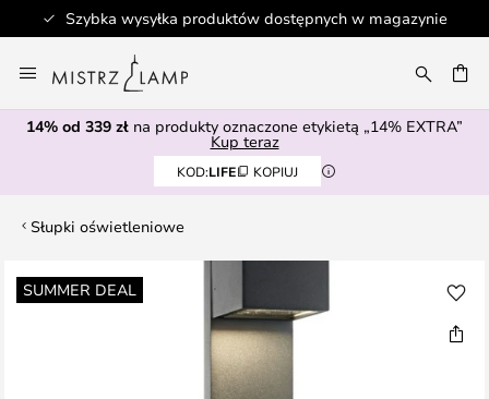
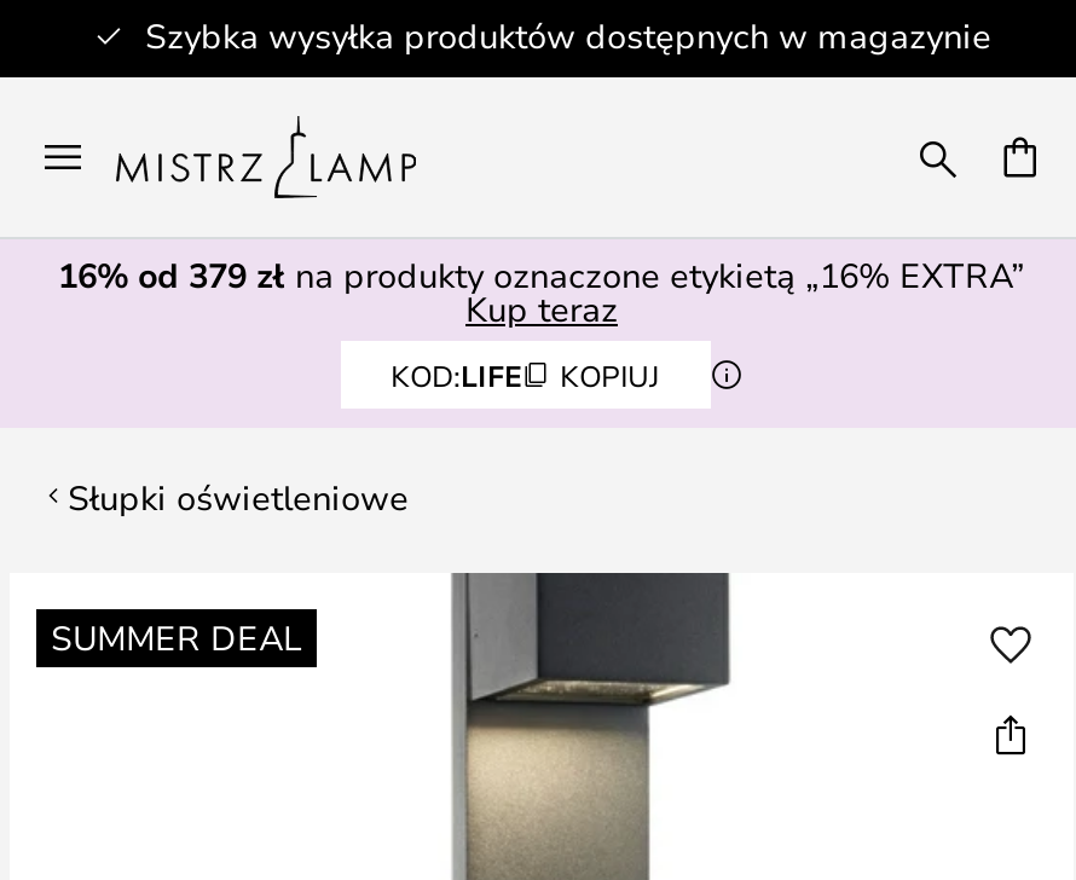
[26,116,463,136] 14% od 339 zł na produkty oznaczone etykietą „14% EXTRA” -> [58,251,1025,297] 16% od 379 zł na produkty oznaczone etykietą „16% EXTRA”

